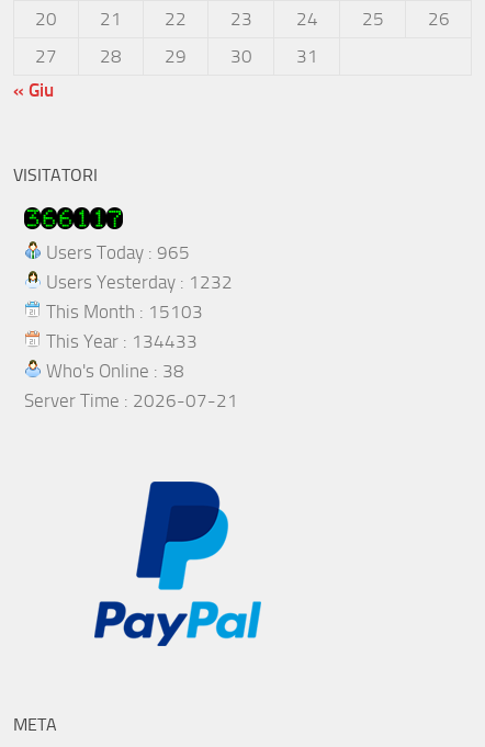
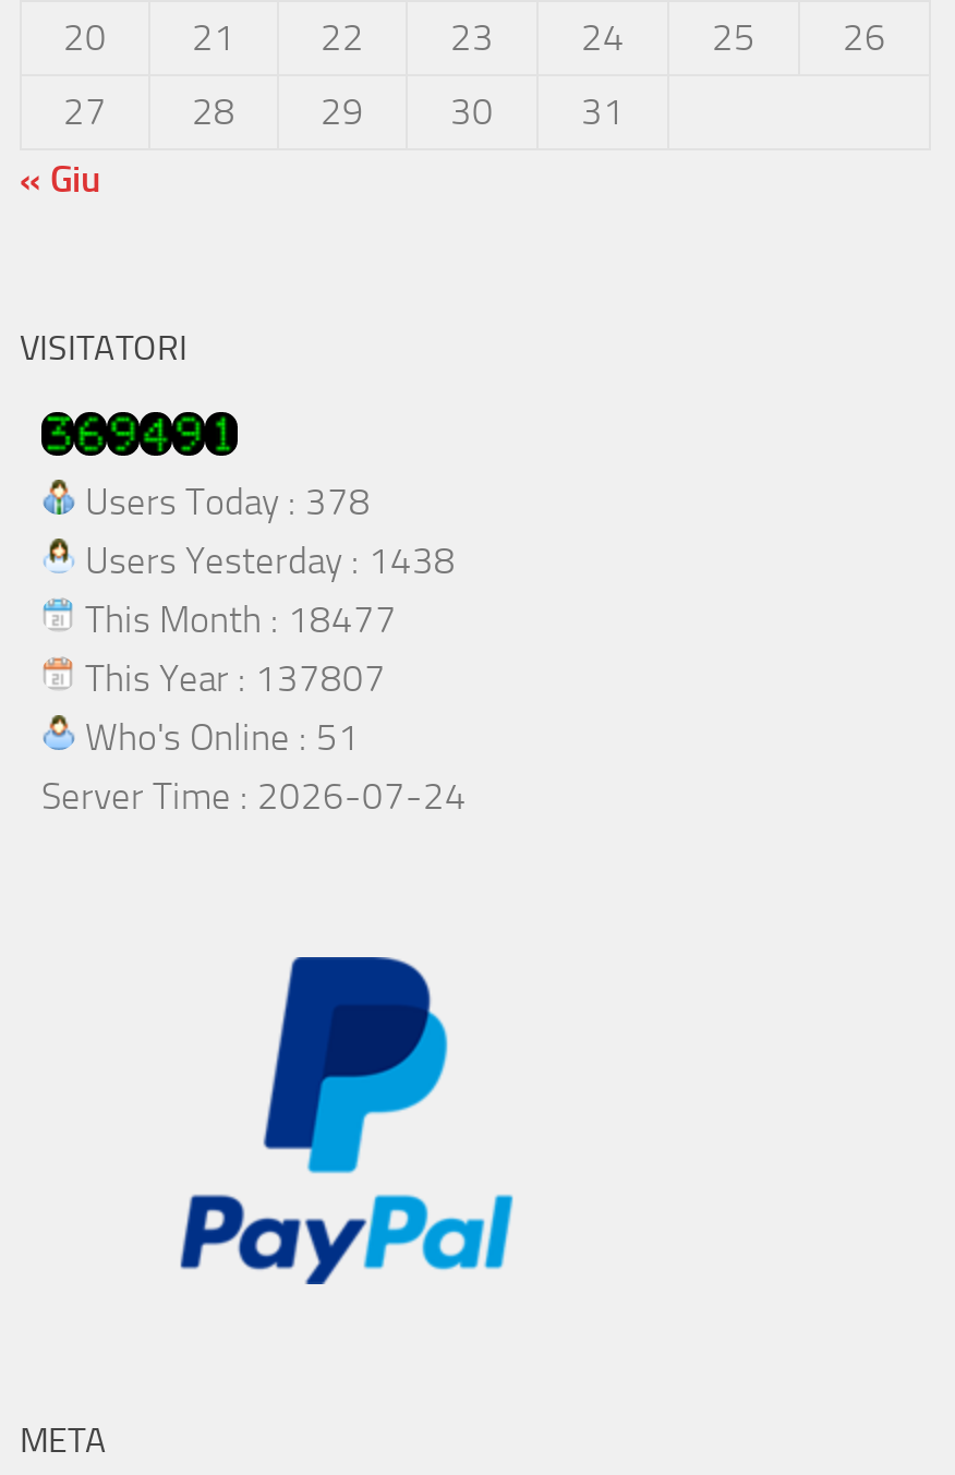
[42,241,190,263] Users Today : 965 -> [76,480,371,523] Users Today : 378
[42,271,233,293] Users Yesterday : 1232 -> [76,539,456,582] Users Yesterday : 1438
[42,301,203,322] This Month : 15103 -> [76,597,397,641] This Month : 18477
[42,330,198,352] This Year : 134433 -> [76,656,386,700] This Year : 137807
[42,360,184,382] Who's Online : 38 -> [76,715,360,759] Who's Online : 51
[24,389,238,411] Server Time : 2026-07-21 -> [41,774,467,818] Server Time : 2026-07-24

